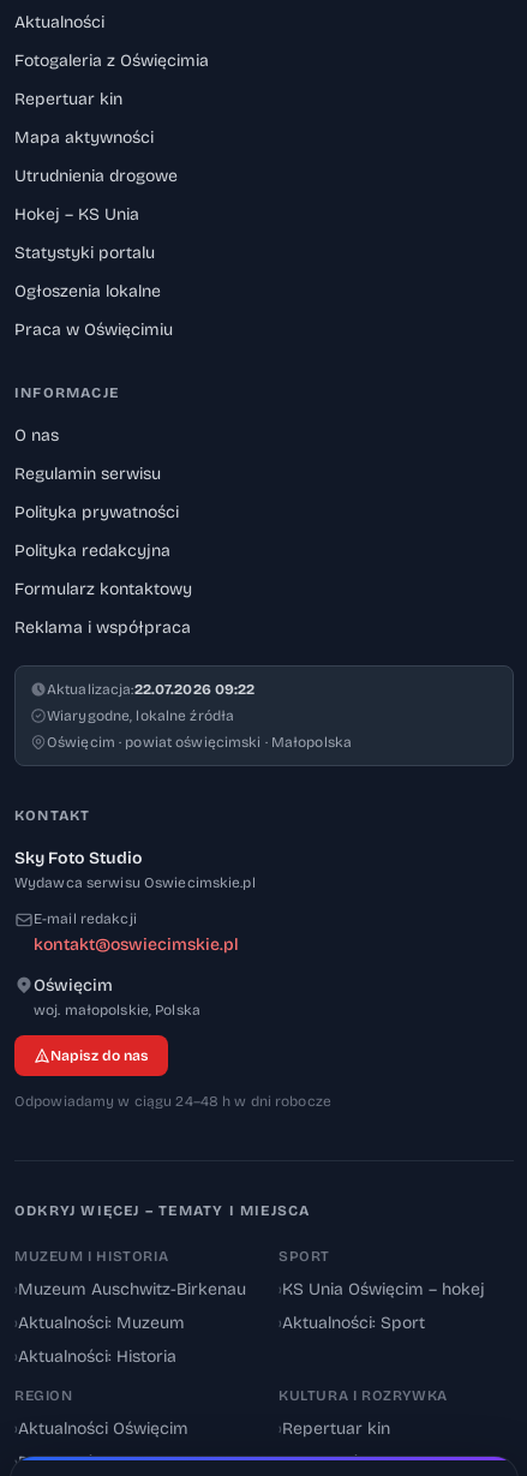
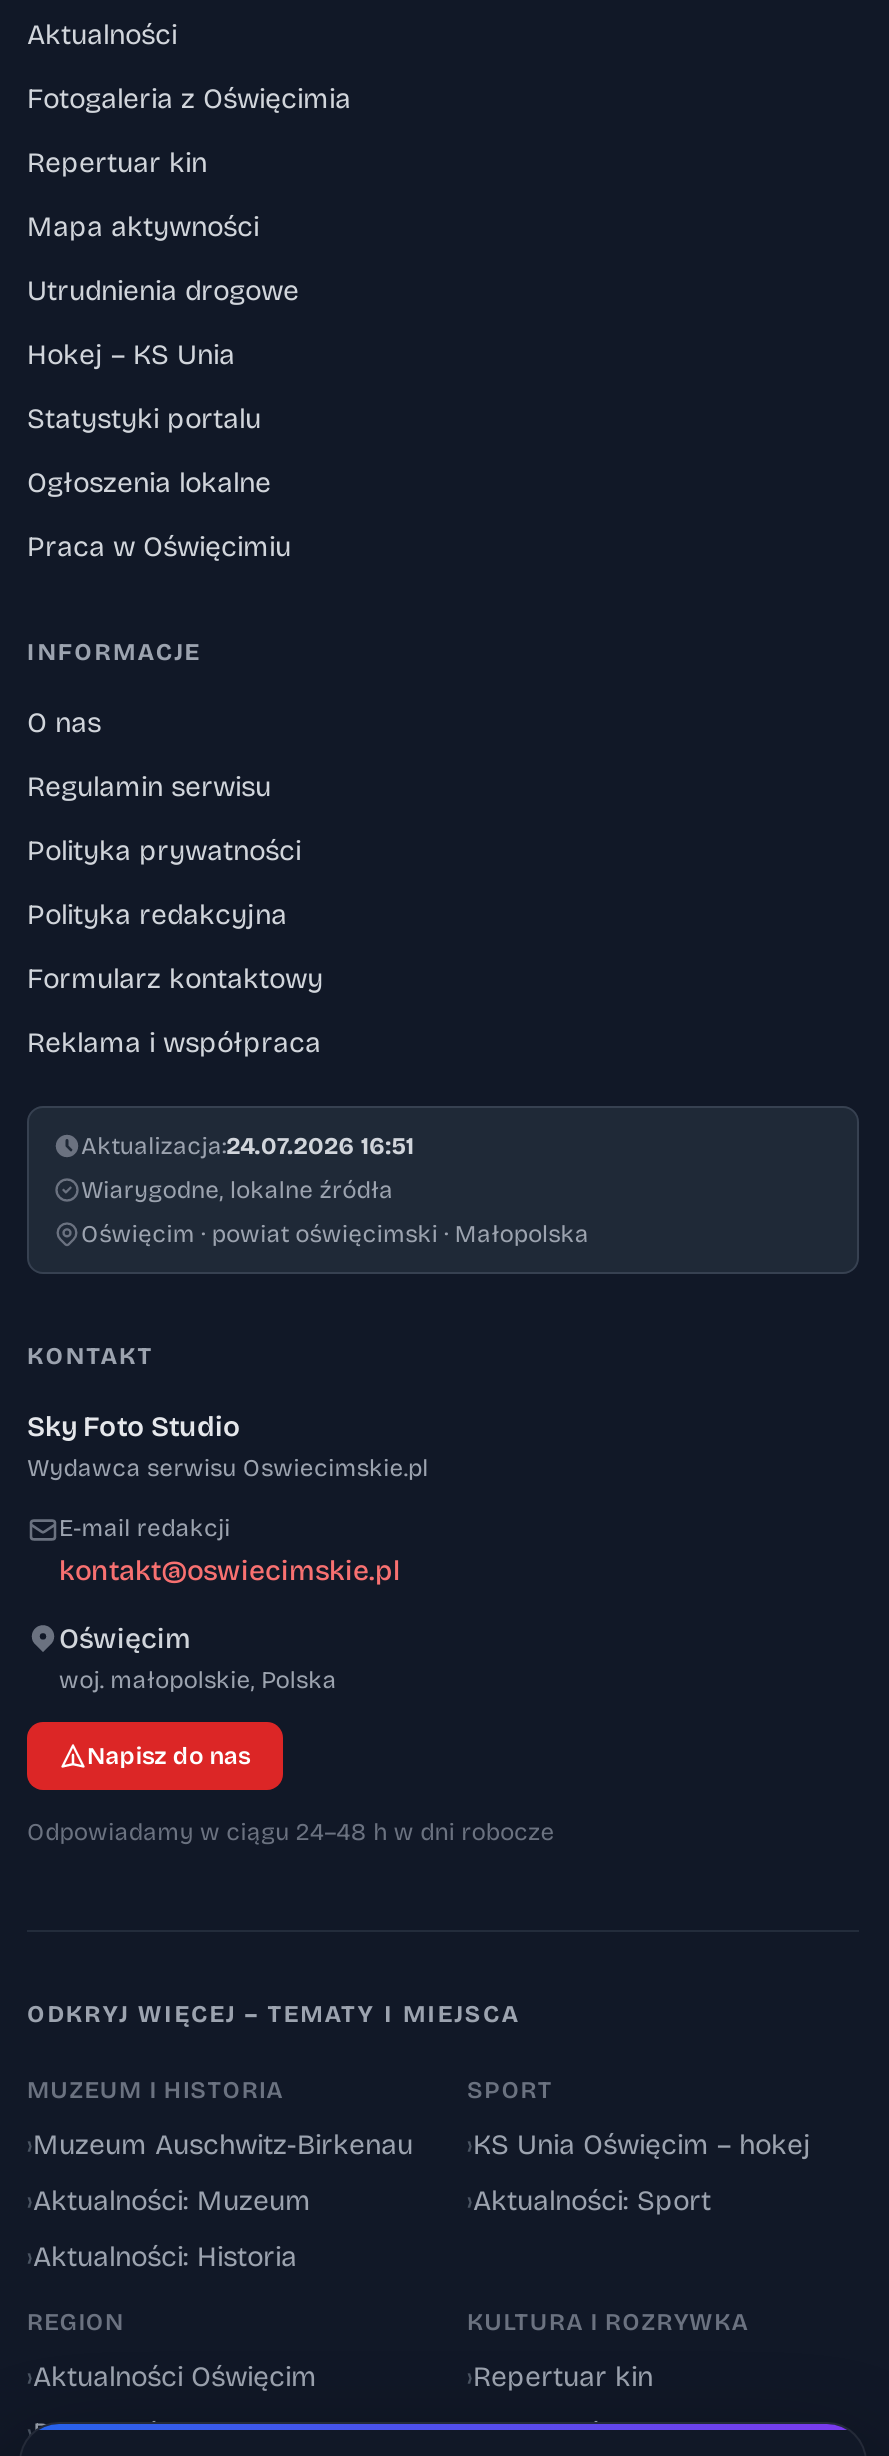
[47,681,255,698] Aktualizacja:22.07.2026 09:22 -> [81,1132,414,1160] Aktualizacja:24.07.2026 16:51

